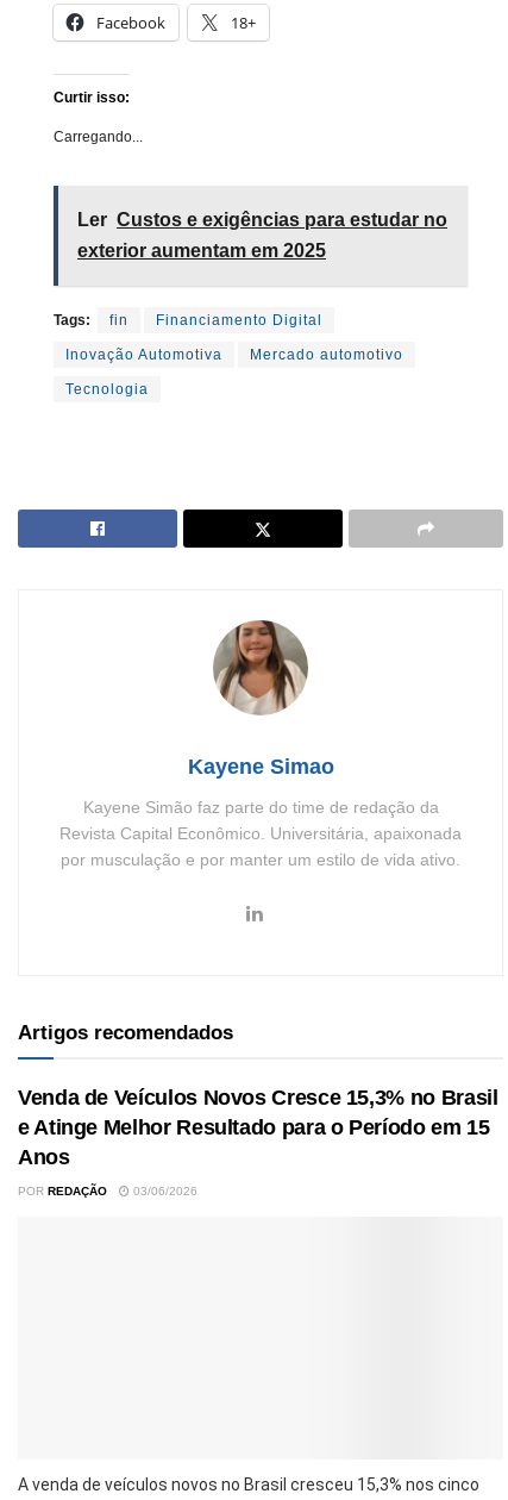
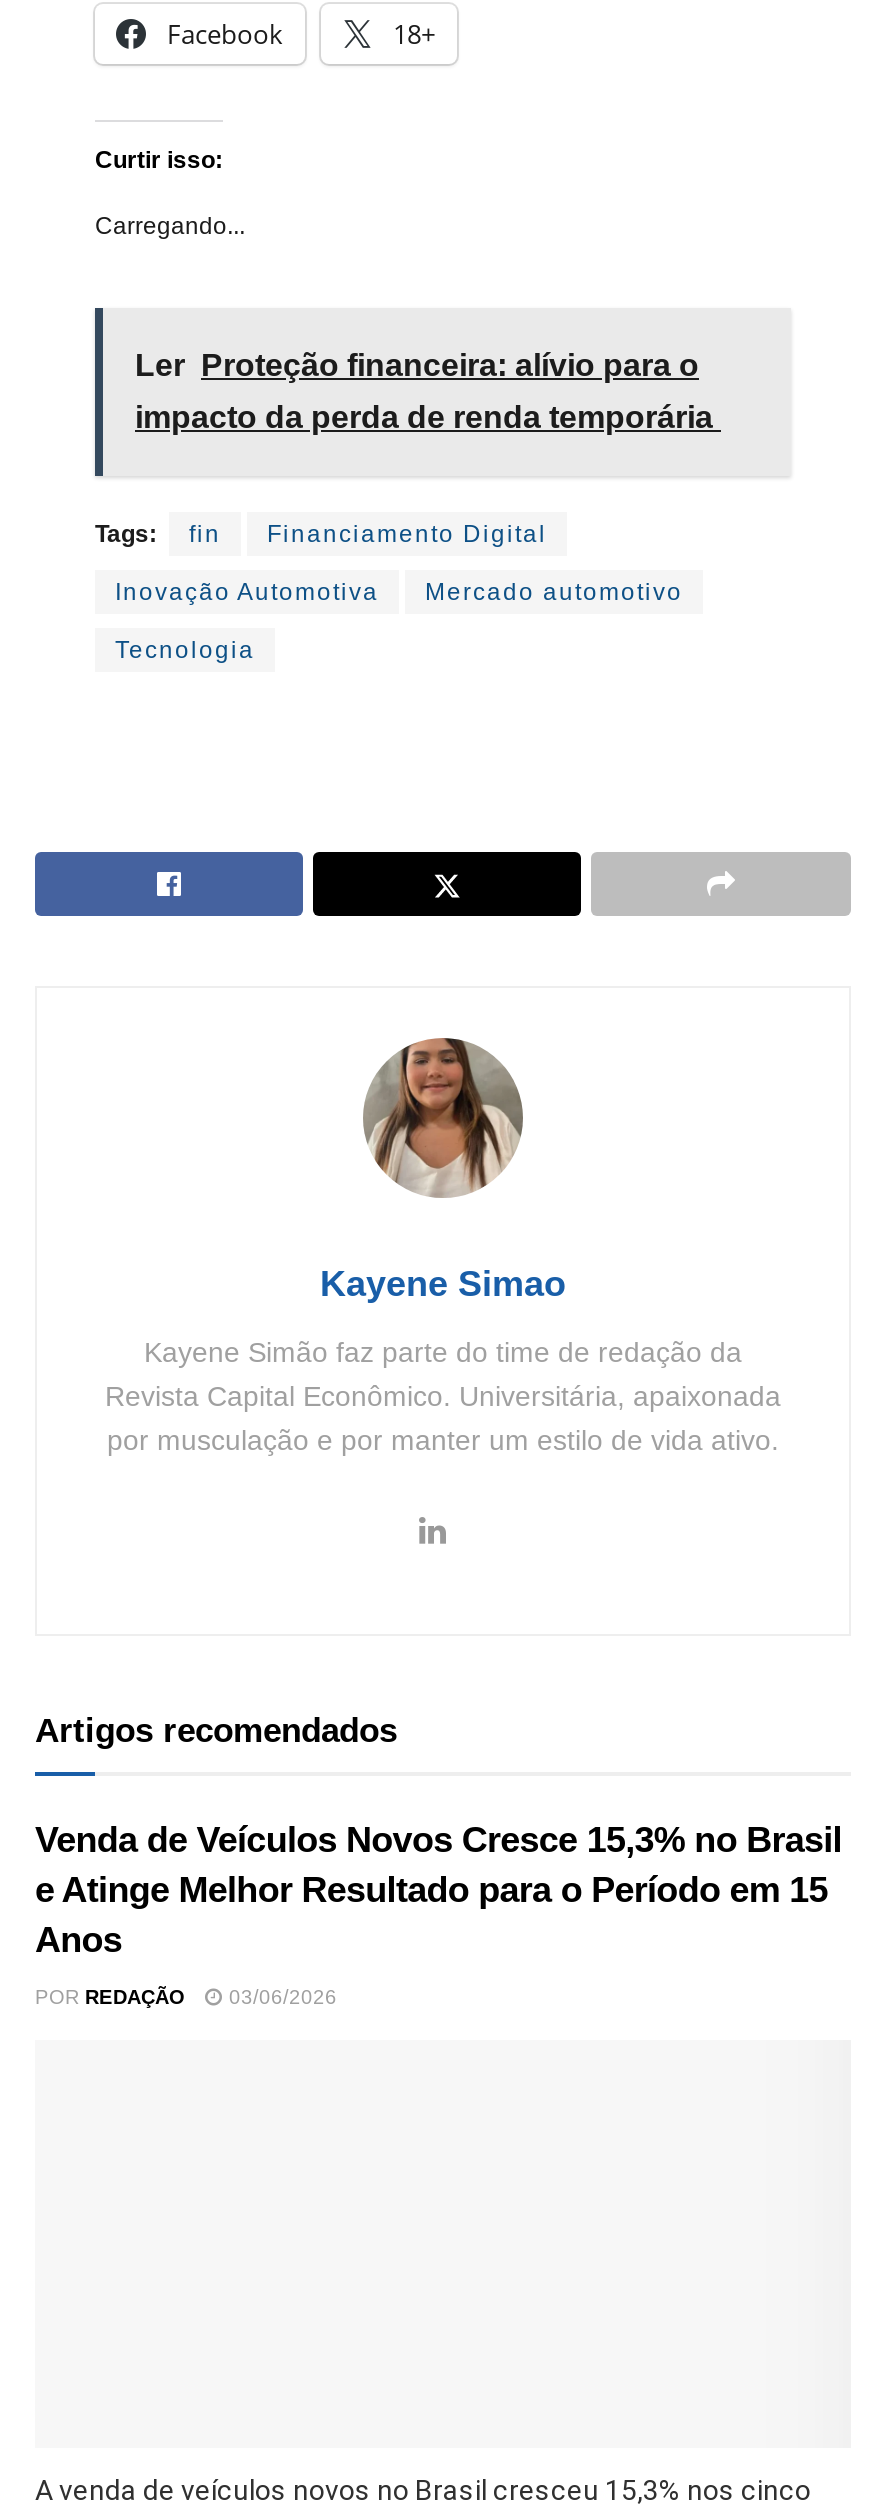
[77,210,447,230] Ler Custos e exigências para estudar no -> [135,349,699,383] Ler Proteção financeira: alívio para o
[77,241,326,261] exterior aumentam em 2025 -> [135,401,721,435] impacto da perda de renda temporária

